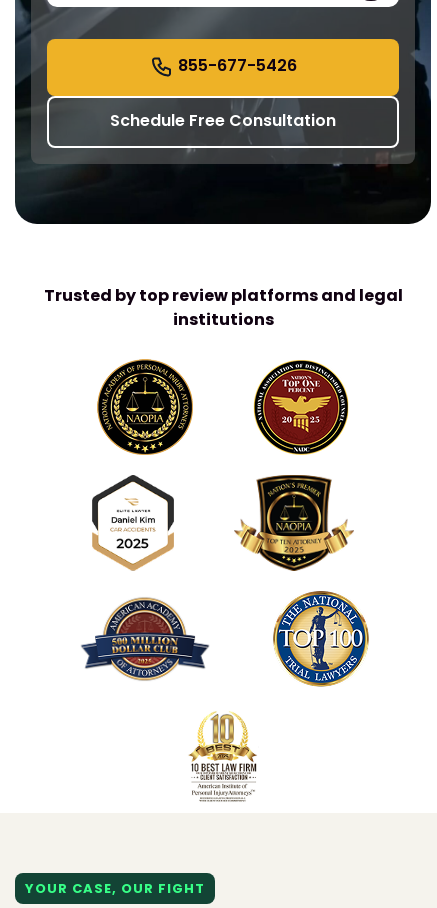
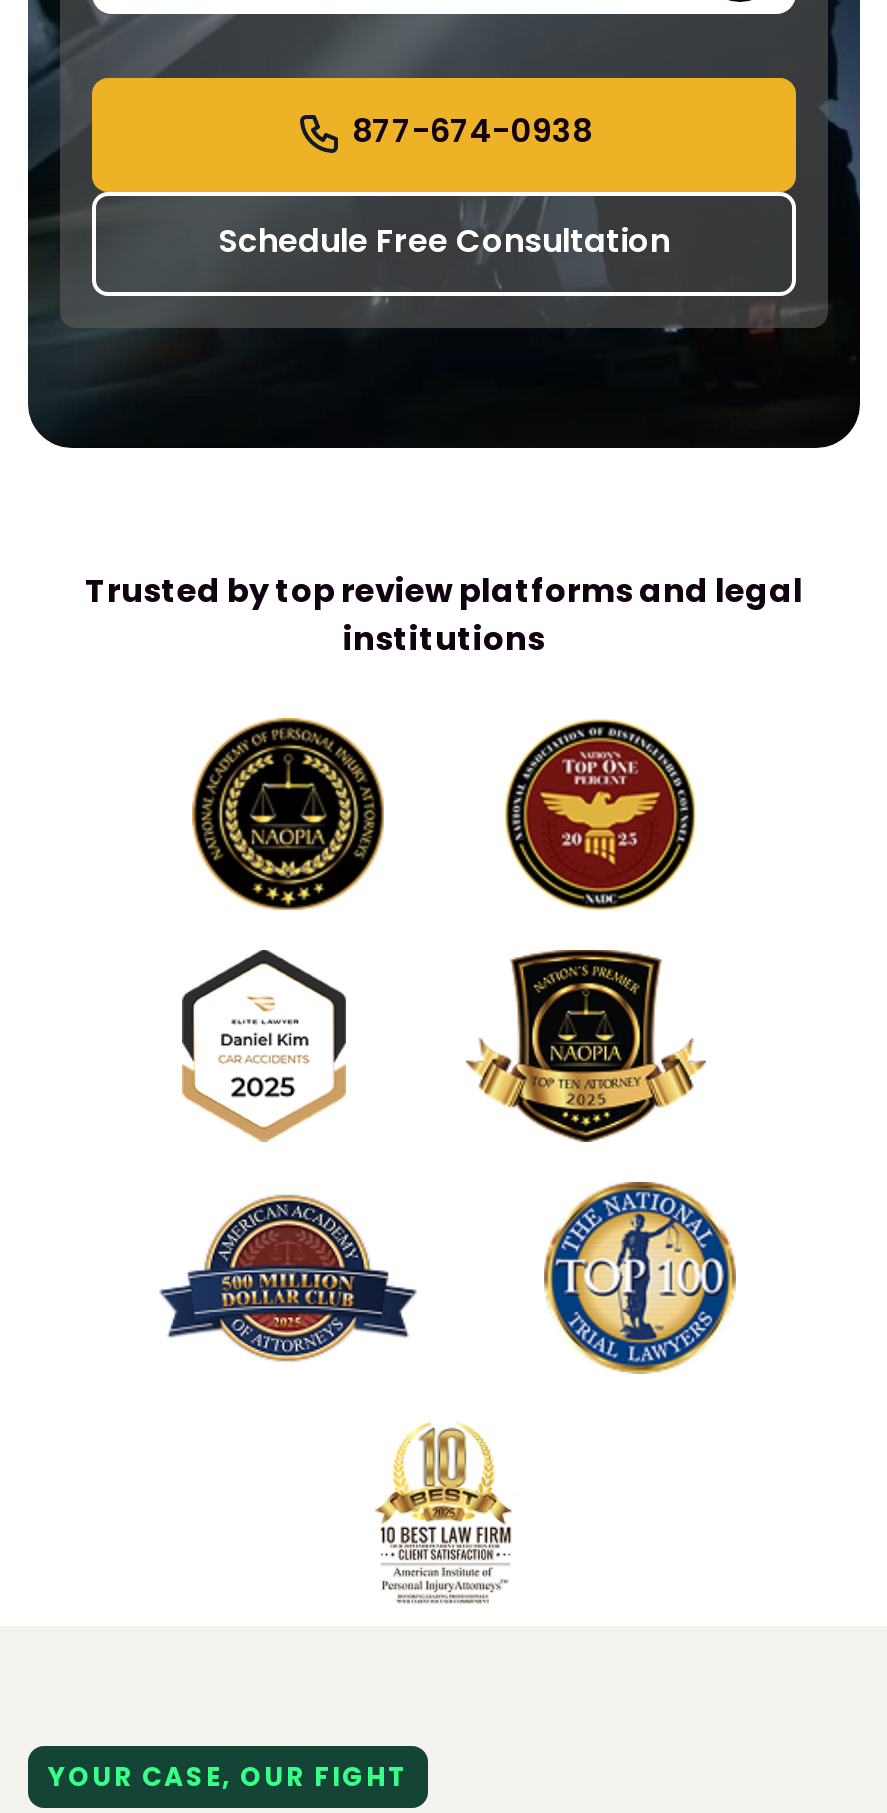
[177,54,296,77] 855-677-5426 -> [352,109,592,155] 877-674-0938

